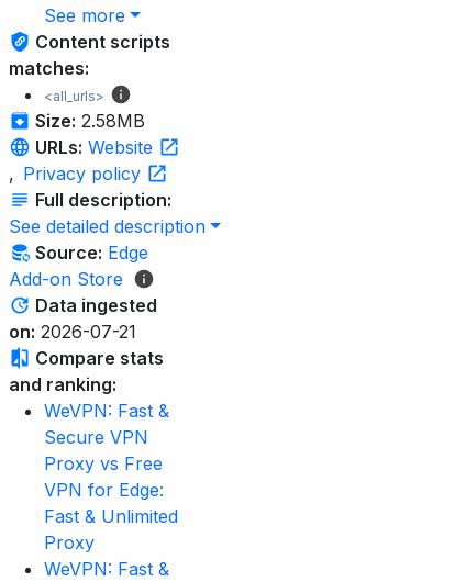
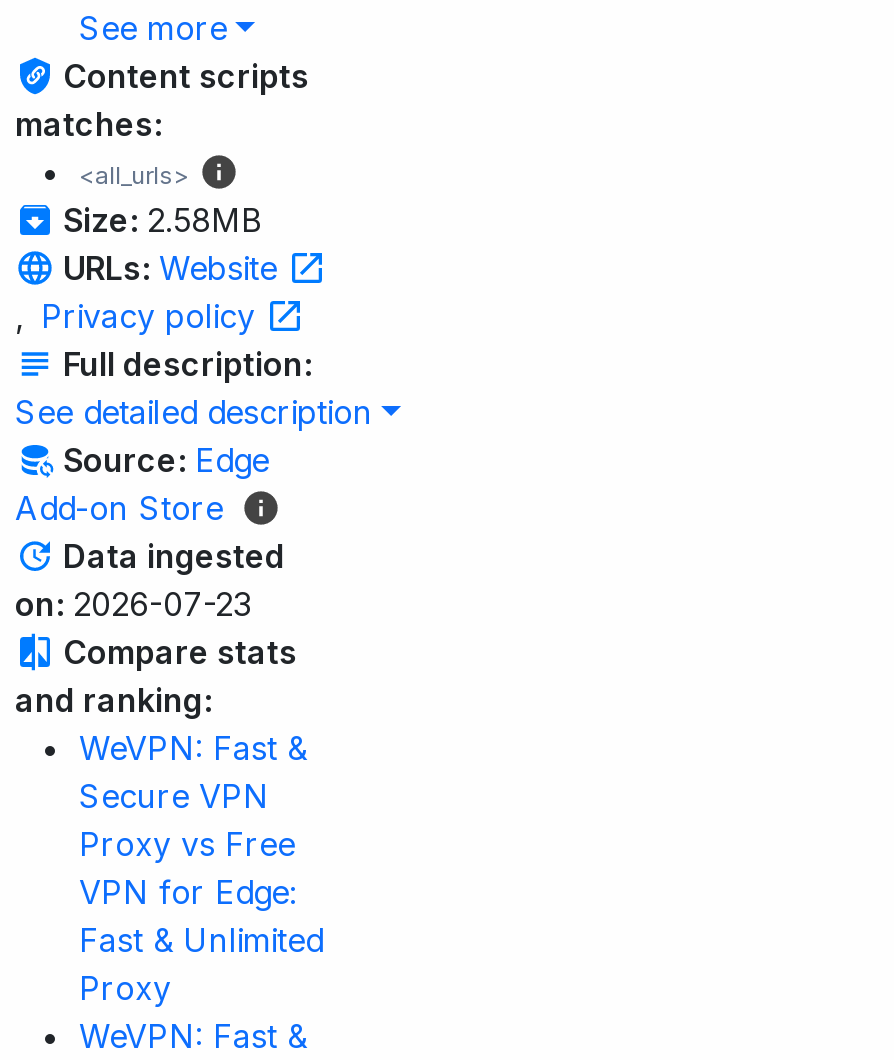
[9,320,136,342] on: 2026-07-21 -> [15,583,251,623] on: 2026-07-23

